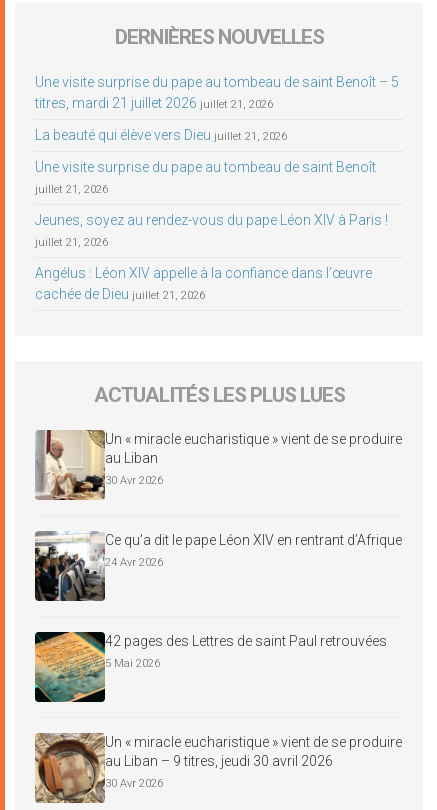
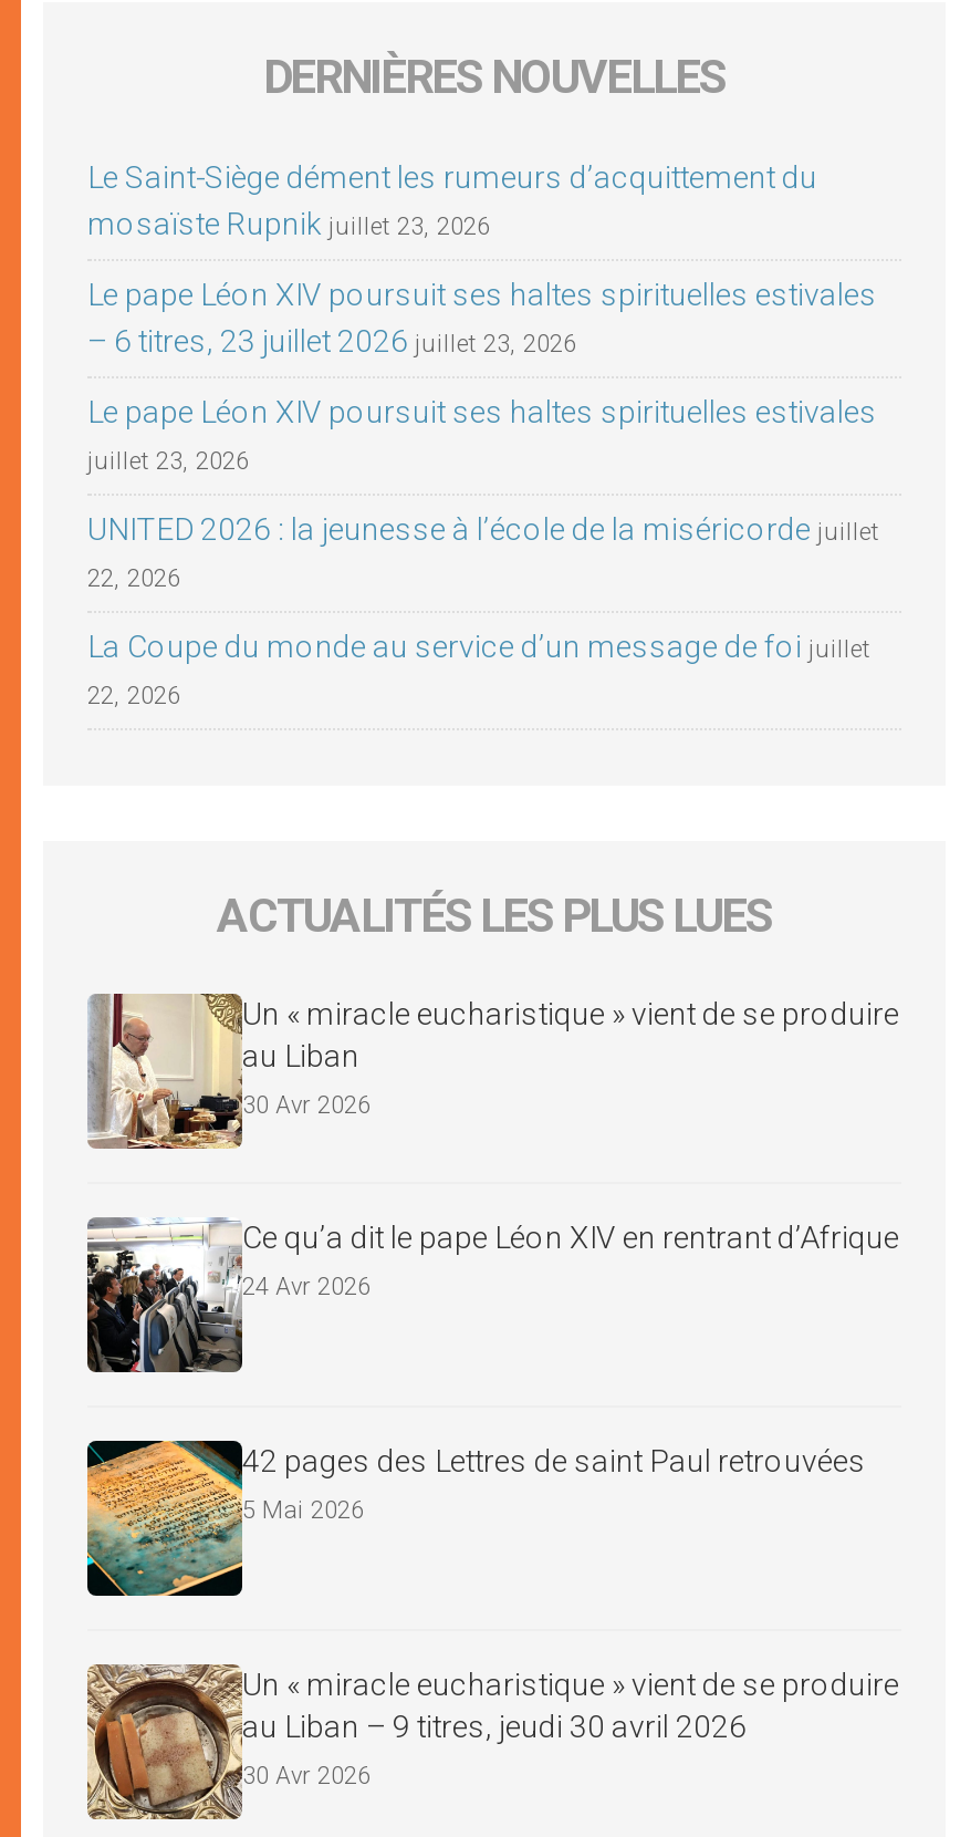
[35,74,399,302] Une visite surprise du pape au tombeau de saint Benoît – 5 | titres, mardi 21 juillet 2026 juillet 21, 2026 | La beauté qui élève vers Dieu juillet 21, 2026 | Une visite surprise du pape au tombeau de saint Benoît | juillet 21, 2026 | Jeunes, soyez au rendez-vous du pape Léon XIV à Paris ! | juillet 21, 2026 | Angélus : Léon XIV appelle à la confiance dans l’œuvre | cachée de Dieu juillet 21, 2026 -> [87,160,879,711] Le Saint-Siège dément les rumeurs d’acquittement du | mosaïste Rupnik juillet 23, 2026 | Le pape Léon XIV poursuit ses haltes spirituelles estivales | – 6 titres, 23 juillet 2026 juillet 23, 2026 | Le pape Léon XIV poursuit ses haltes spirituelles estivales | juillet 23, 2026 | UNITED 2026 : la jeunesse à l’école de la miséricorde juillet | 22, 2026 | La Coupe du monde au service d’un message de foi juillet | 22, 2026

